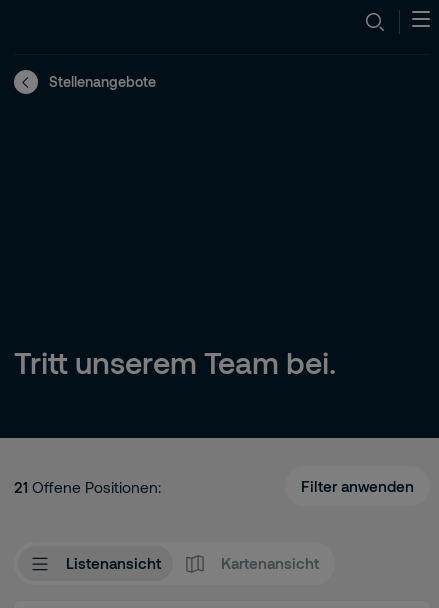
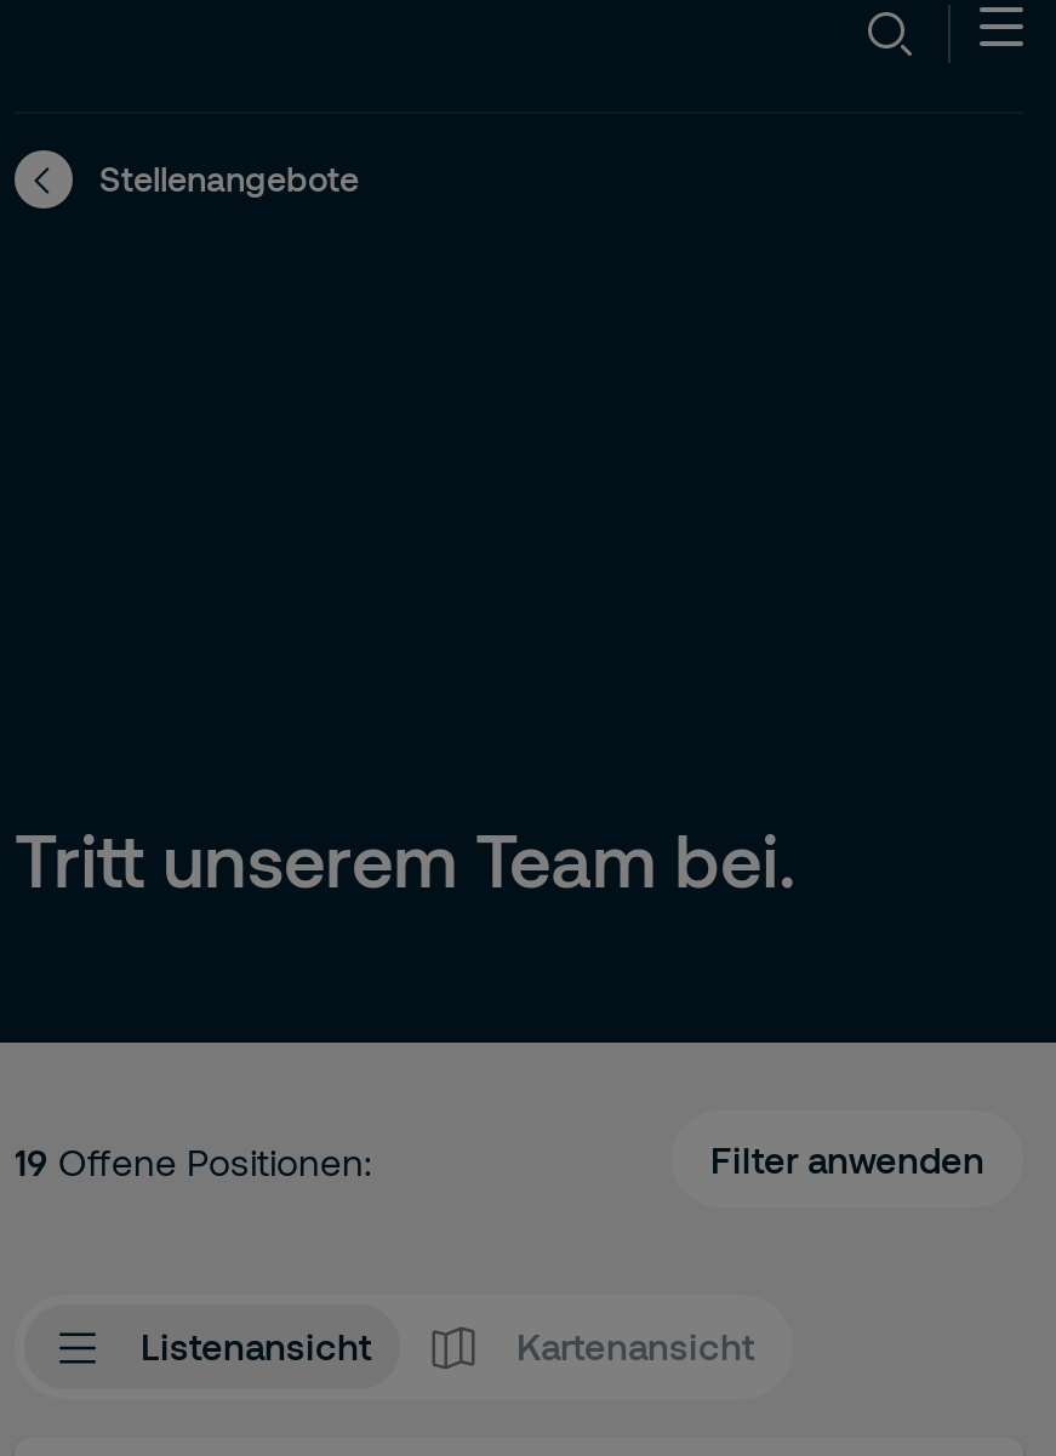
[14,478,161,496] 21 Offene Positionen: -> [15,1140,371,1183] 19 Offene Positionen:

